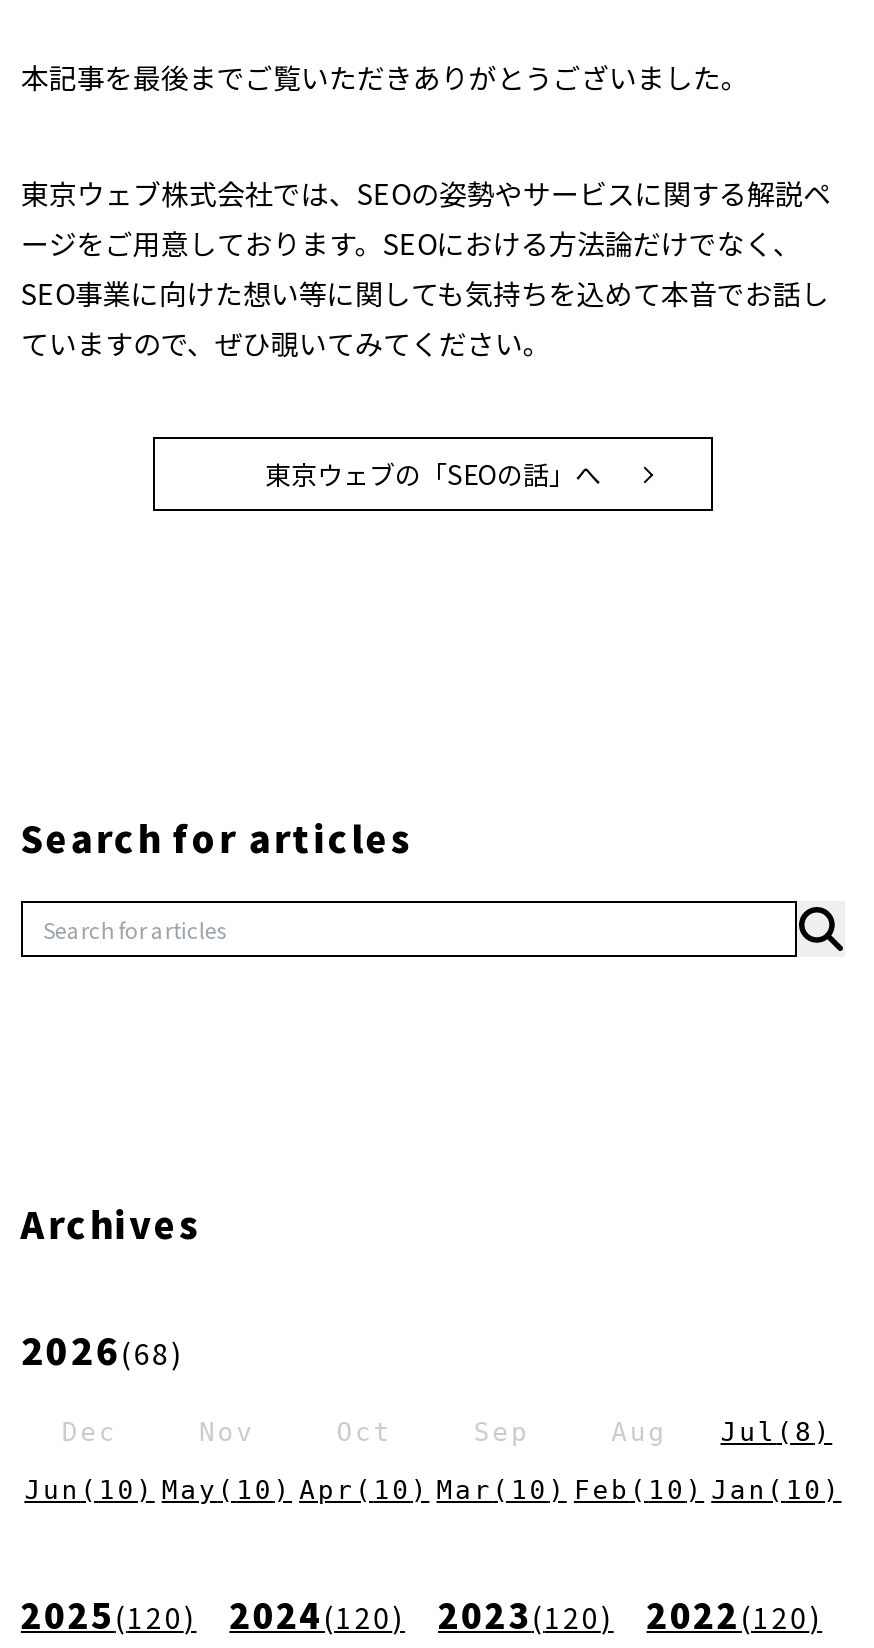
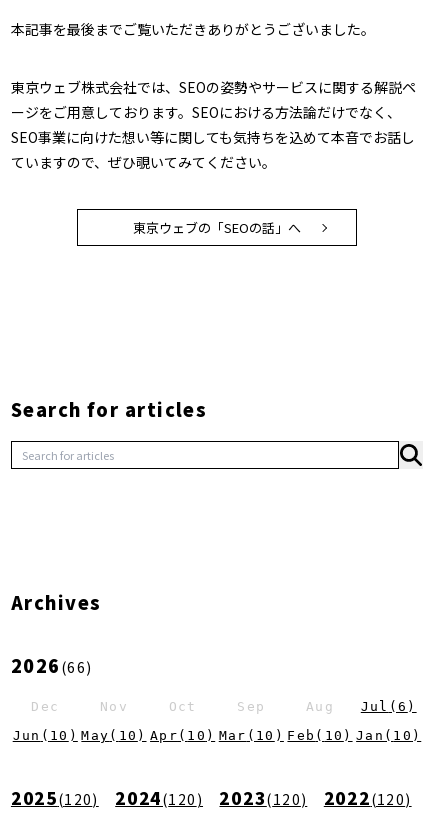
[21,1322,184,1374] 2026(68) -> [11,652,92,678] 2026(66)
[611,1416,832,1446] Aug Jul (8) -> [306,699,417,714] Aug Jul (6)

